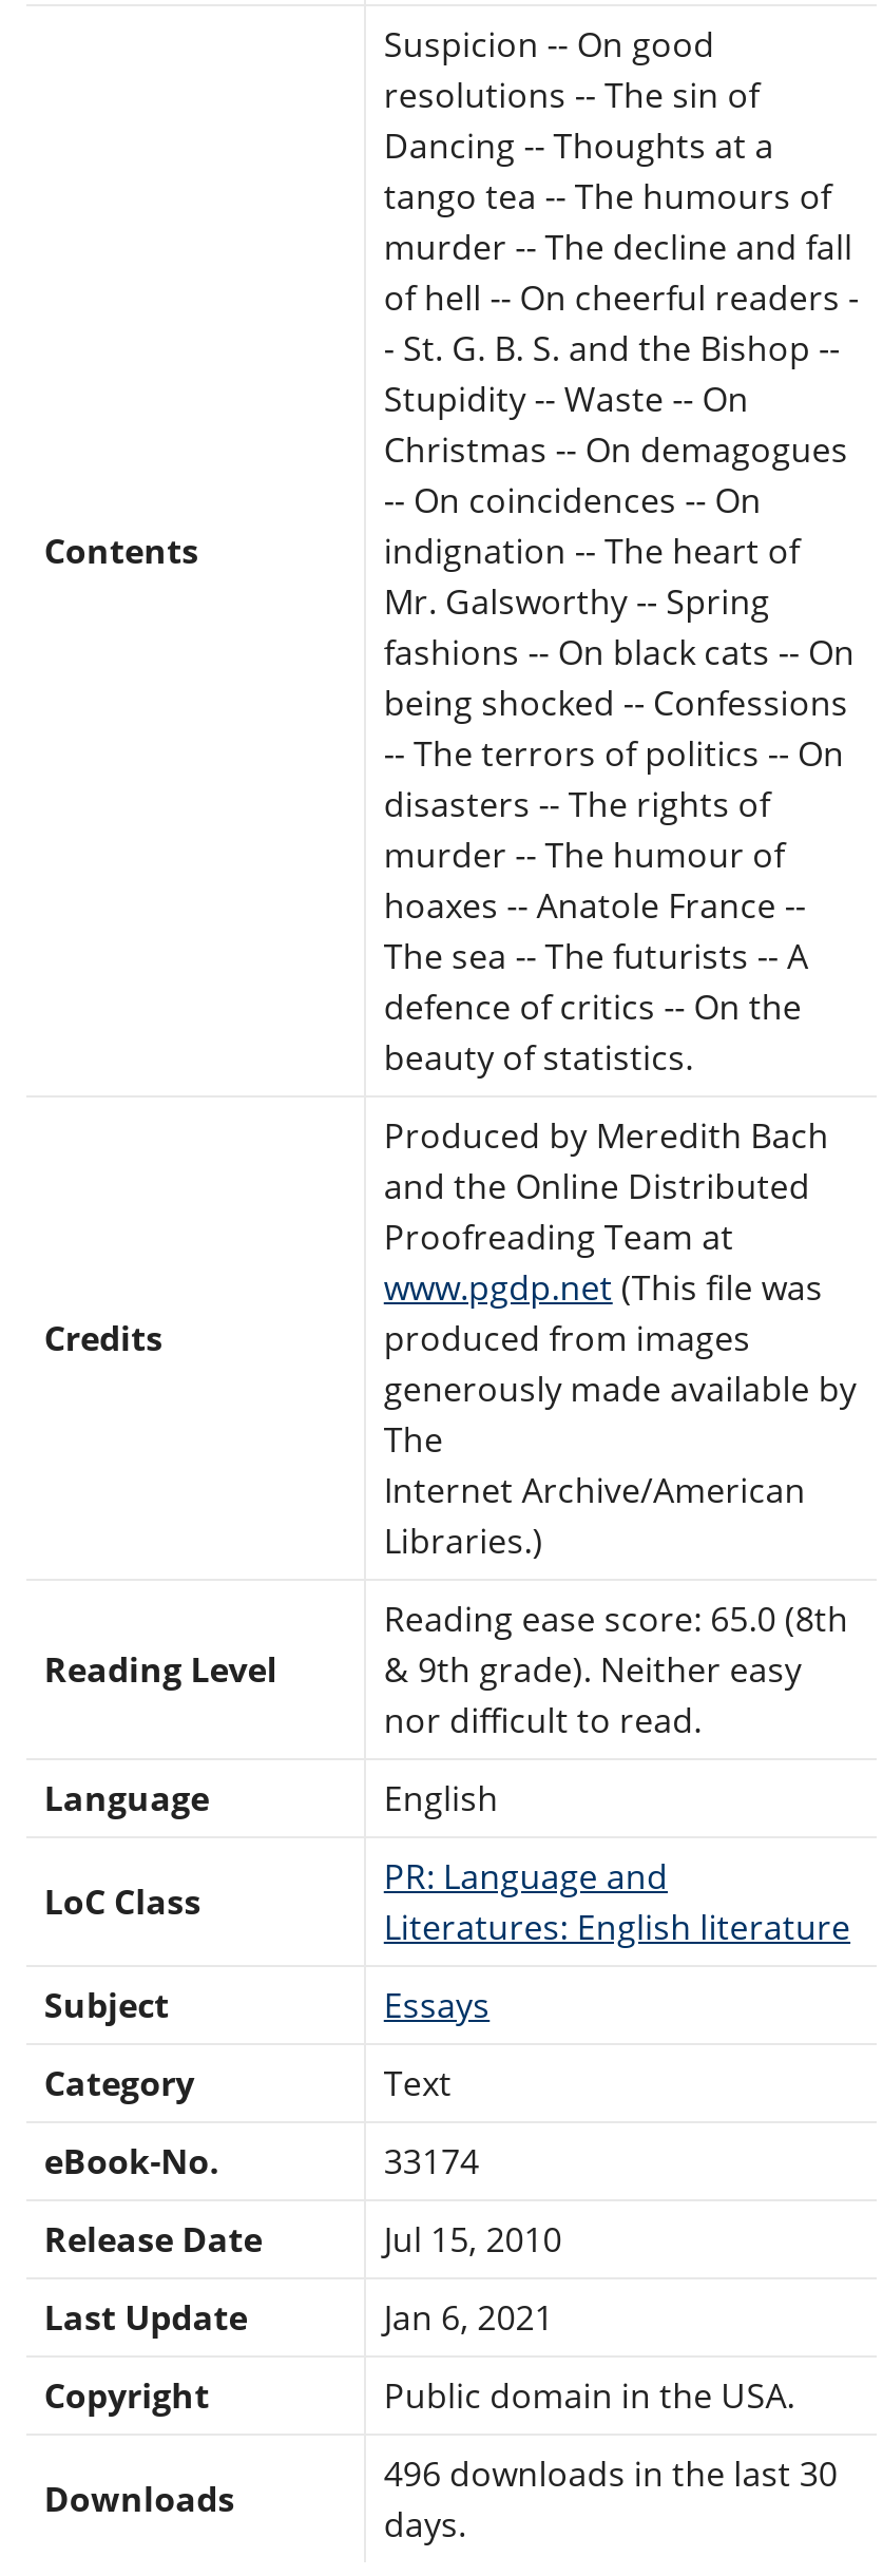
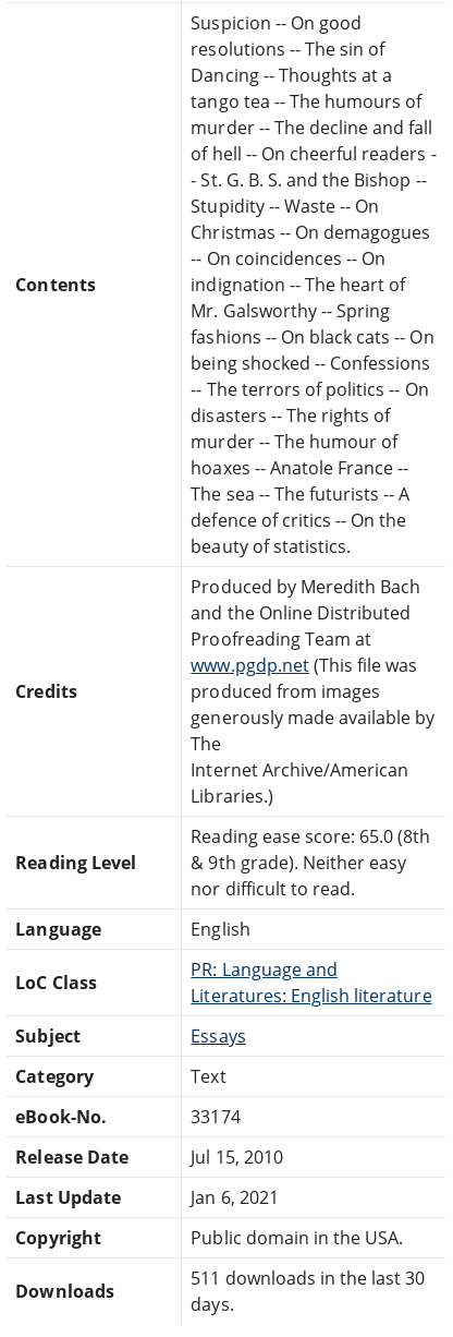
[384,2450,838,2496] 496 downloads in the last 30 -> [191,1266,425,1290] 511 downloads in the last 30

